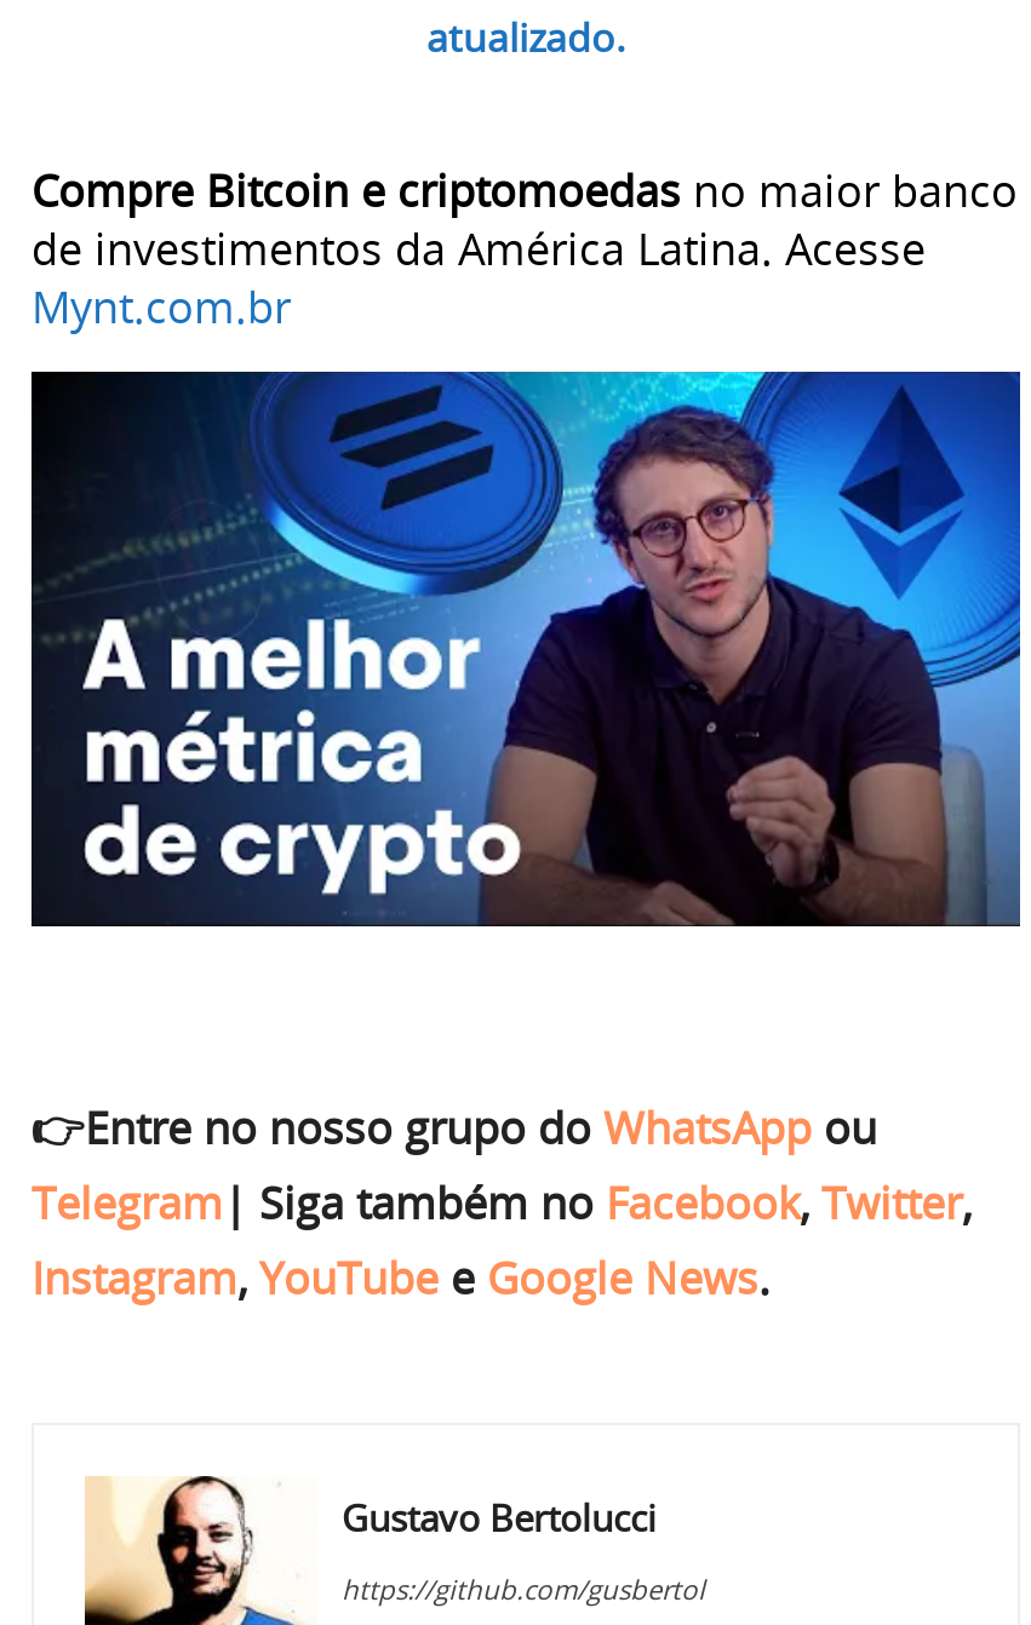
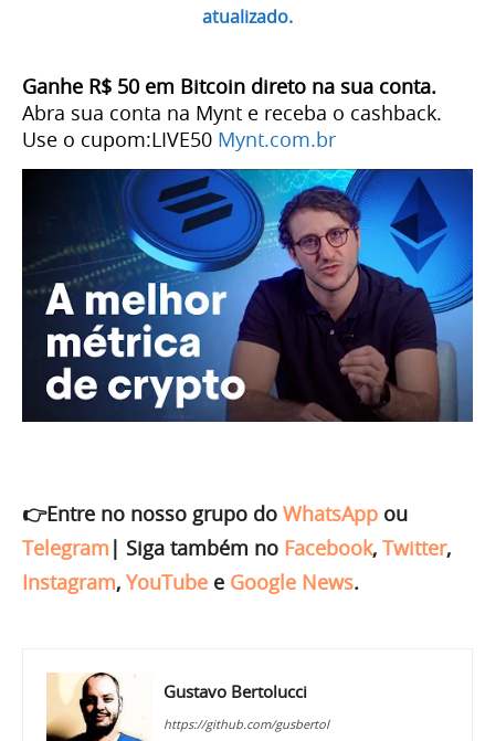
[31,159,1018,334] Compre Bitcoin e criptomoedas no maior banco | de investimentos da América Latina. Acesse | Mynt.com.br -> [22,73,442,152] Ganhe R$ 50 em Bitcoin direto na sua conta. | Abra sua conta na Mynt e receba o cashback. | Use o cupom:LIVE50Mynt.com.br

